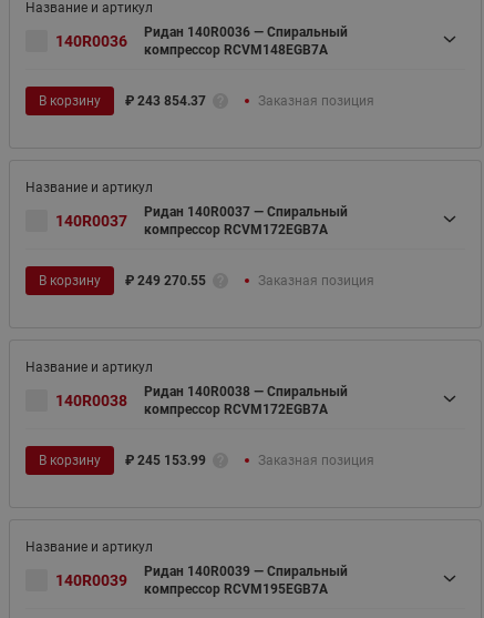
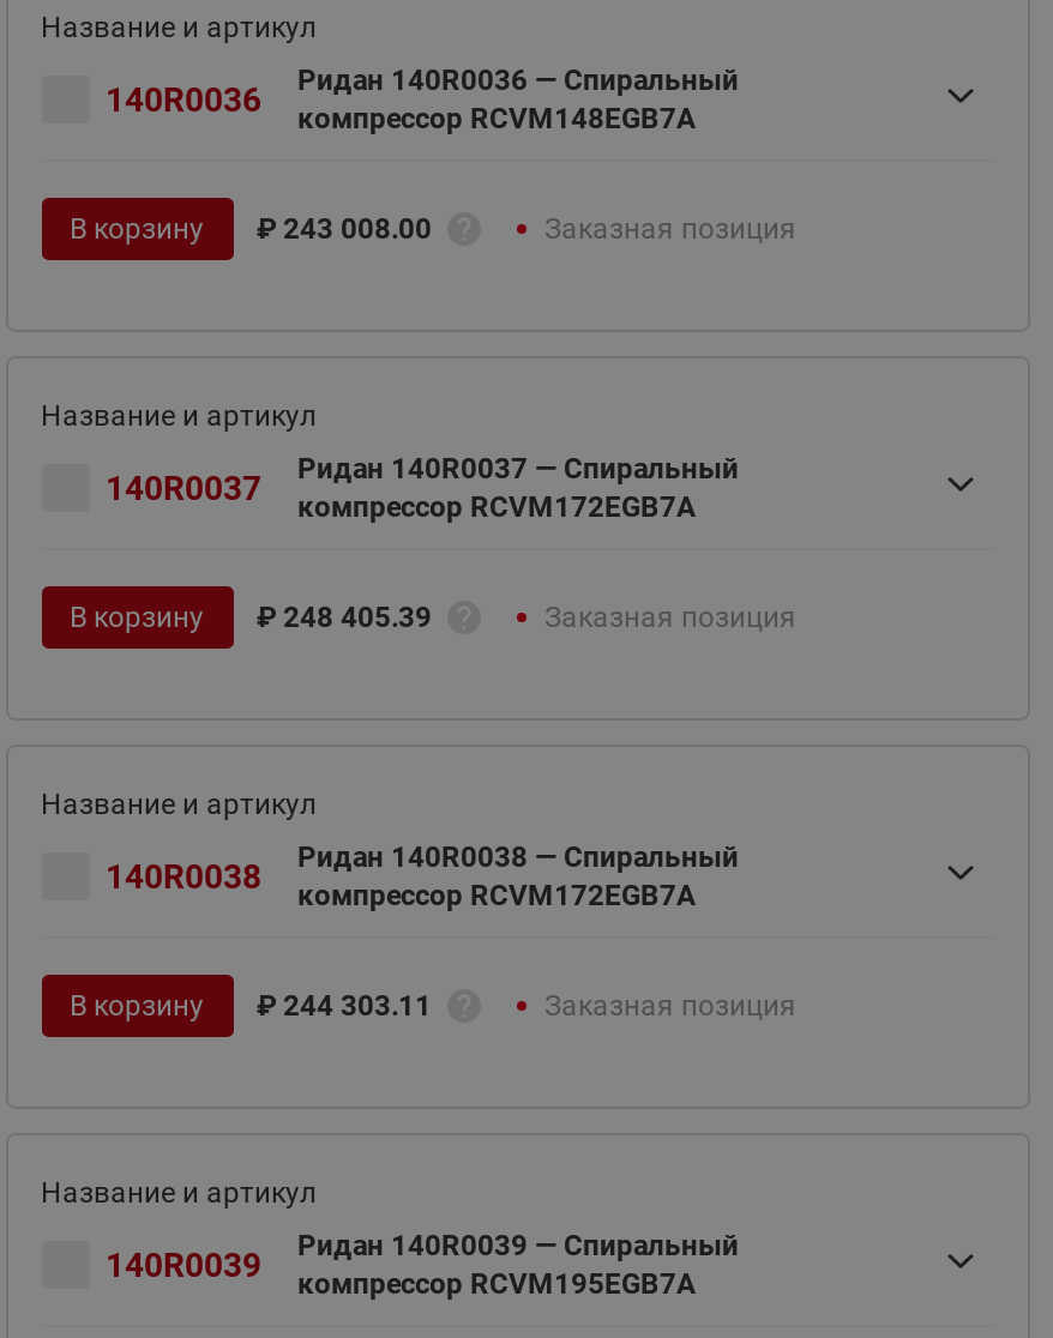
[38,93,205,108] В корзину ₽ 243 854.37 -> [70,211,432,245] В корзину ₽ 243 008.00
[38,272,205,288] В корзину ₽ 249 270.55 -> [70,599,432,633] В корзину ₽ 248 405.39
[38,452,205,468] В корзину ₽ 245 153.99 -> [70,988,432,1021] В корзину ₽ 244 303.11

